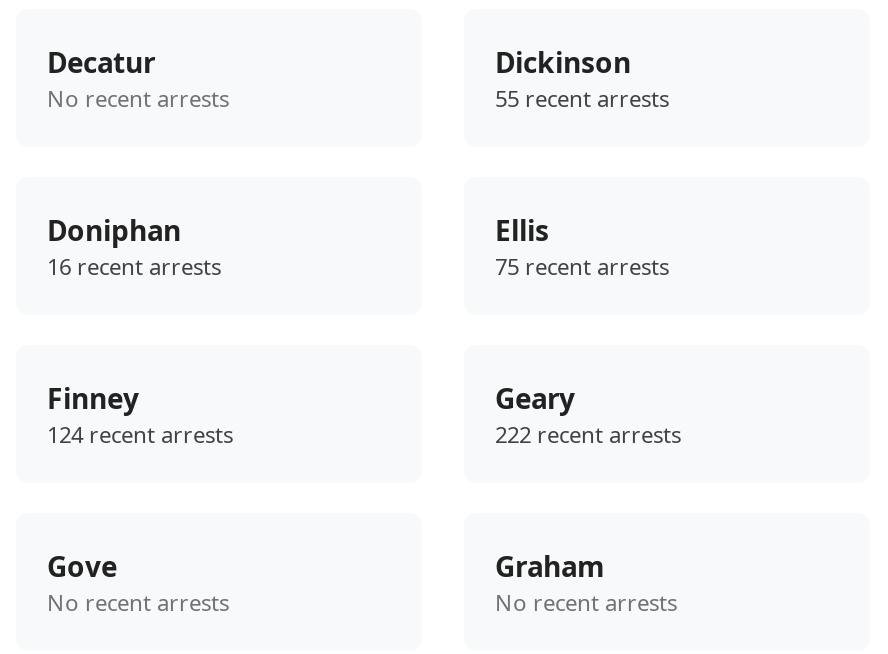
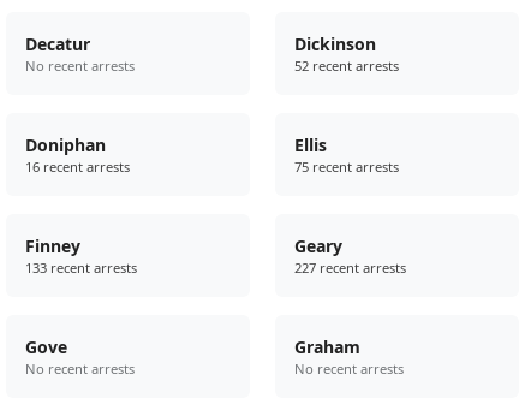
[495,83,669,113] 55 recent arrests -> [294,57,398,75] 52 recent arrests
[47,419,233,449] 124 recent arrests -> [25,259,136,277] 133 recent arrests
[495,419,681,449] 222 recent arrests -> [294,259,405,277] 227 recent arrests

